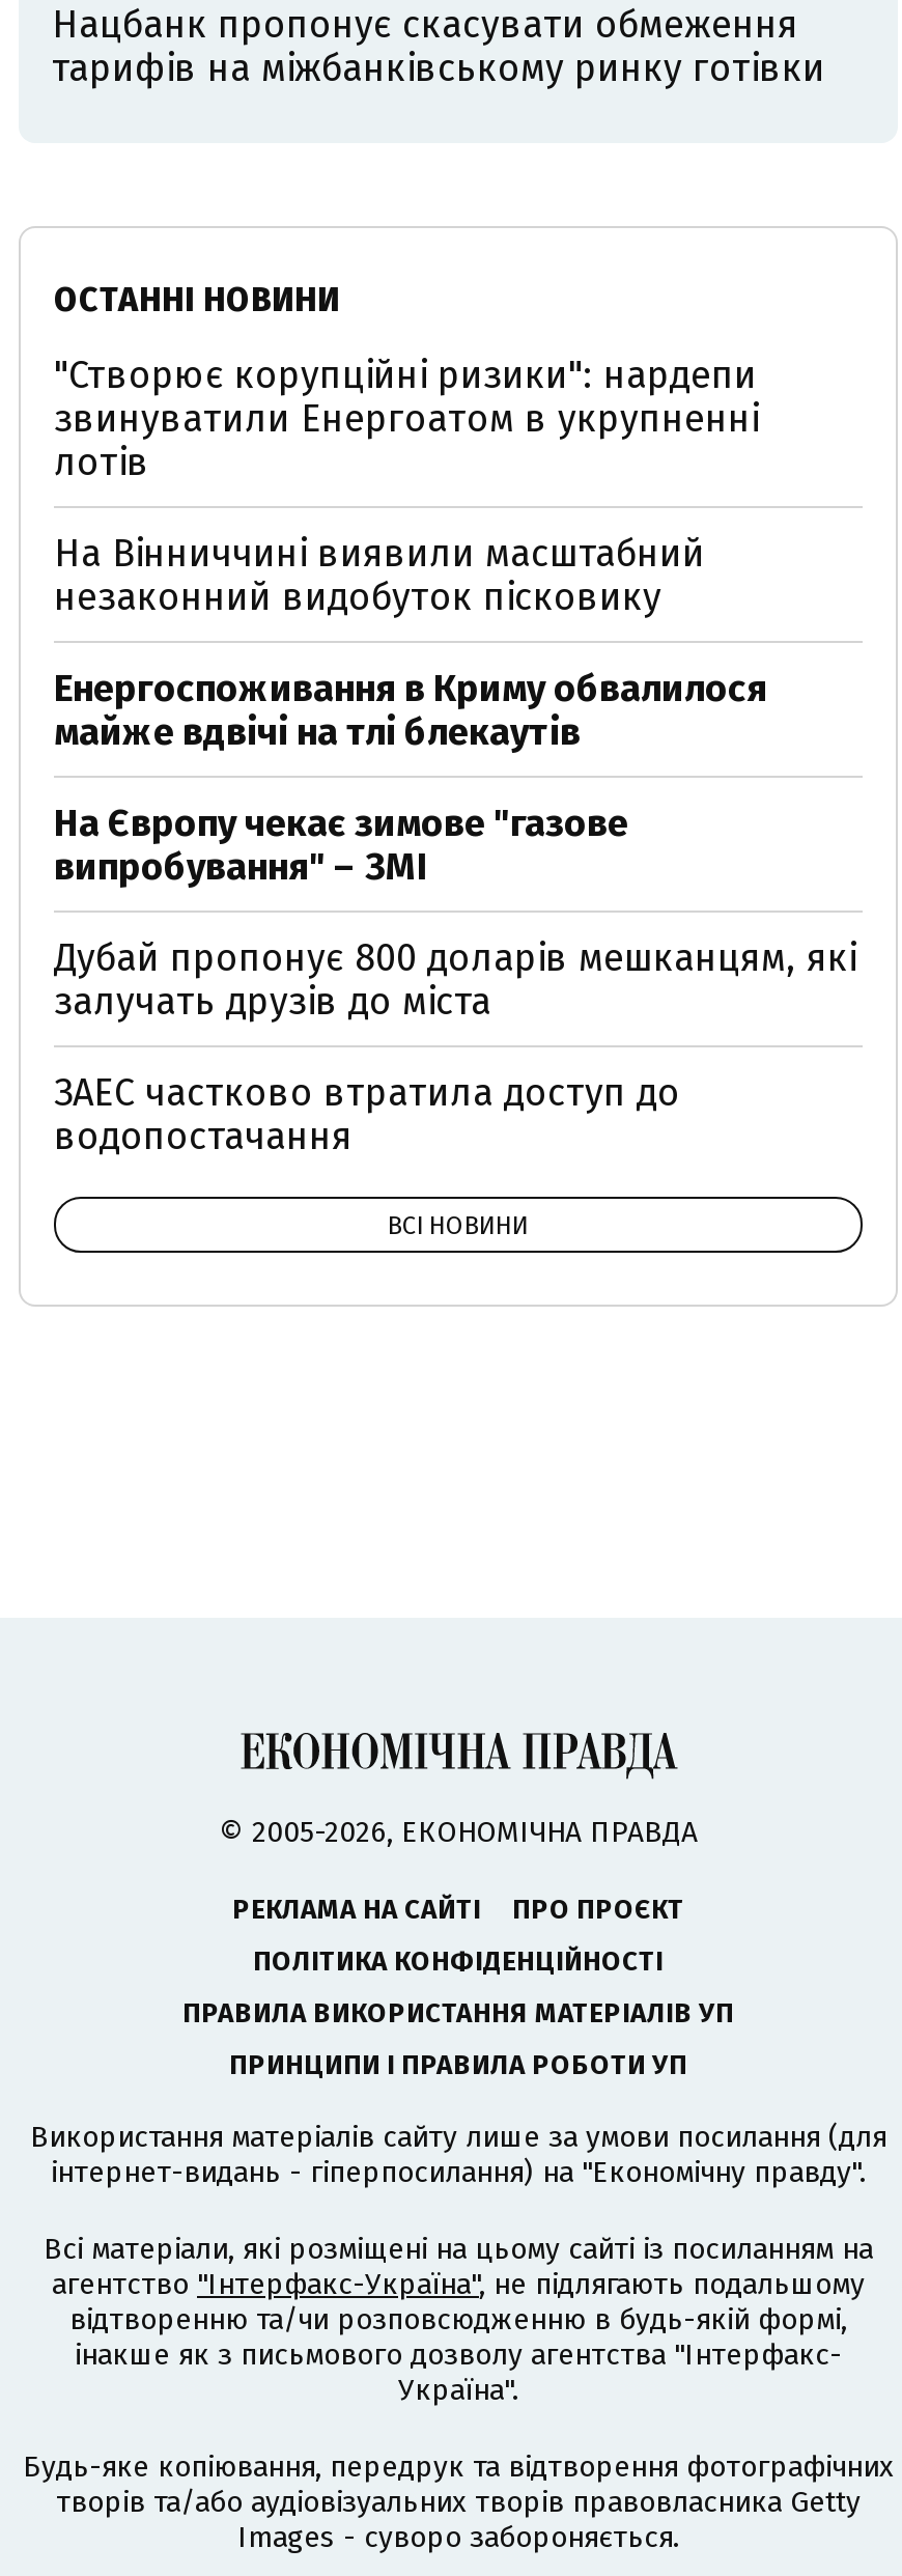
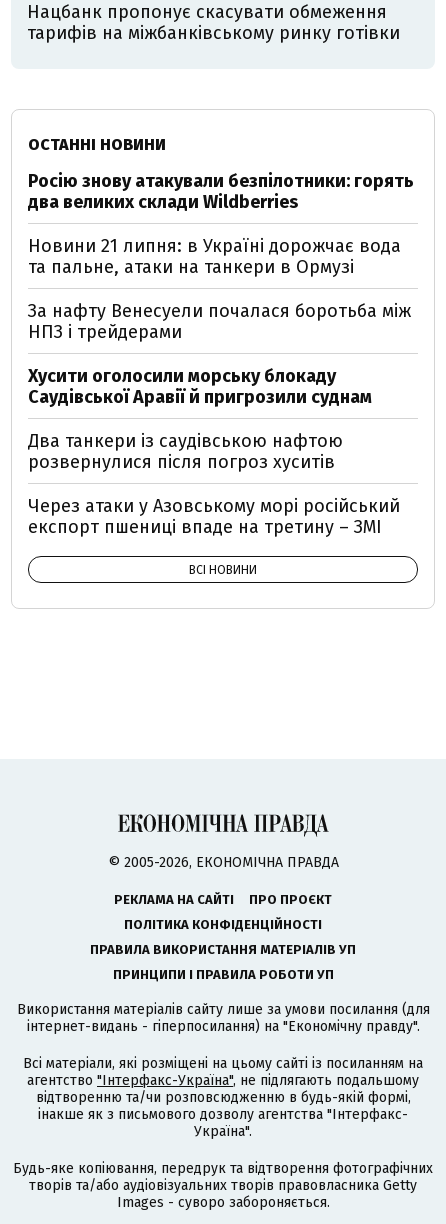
[54,353,759,485] "Створює корупційні ризики": нардепи | звинуватили Енергоатом в укрупненні | лотів -> [28,170,414,213] Росію знову атакували безпілотники: горять | два великих склади Wildberries
[54,531,705,620] На Вінниччині виявили масштабний | незаконний видобуток пісковику -> [28,235,401,278] Новини 21 липня: в Україні дорожчає вода | та пальне, атаки на танкери в Ормузі
[54,666,767,755] Енергоспоживання в Криму обвалилося | майже вдвічі на тлі блекаутів -> [28,300,411,343] За нафту Венесуели почалася боротьба між | НПЗ і трейдерами
[54,801,628,890] На Європу чекає зимове "газове | випробування" – ЗМІ -> [28,365,372,408] Хусити оголосили морську блокаду | Саудівської Аравії й пригрозили суднам
[54,935,856,1025] Дубай пропонує 800 доларів мешканцям, які | залучать друзів до міста -> [28,430,343,473] Два танкери із саудівською нафтою | розвернулися після погроз хуситів
[54,1070,680,1159] ЗАЕС частково втратила доступ до | водопостачання -> [28,495,400,538] Через атаки у Азовському морі російський | експорт пшениці впаде на третину – ЗМІ

